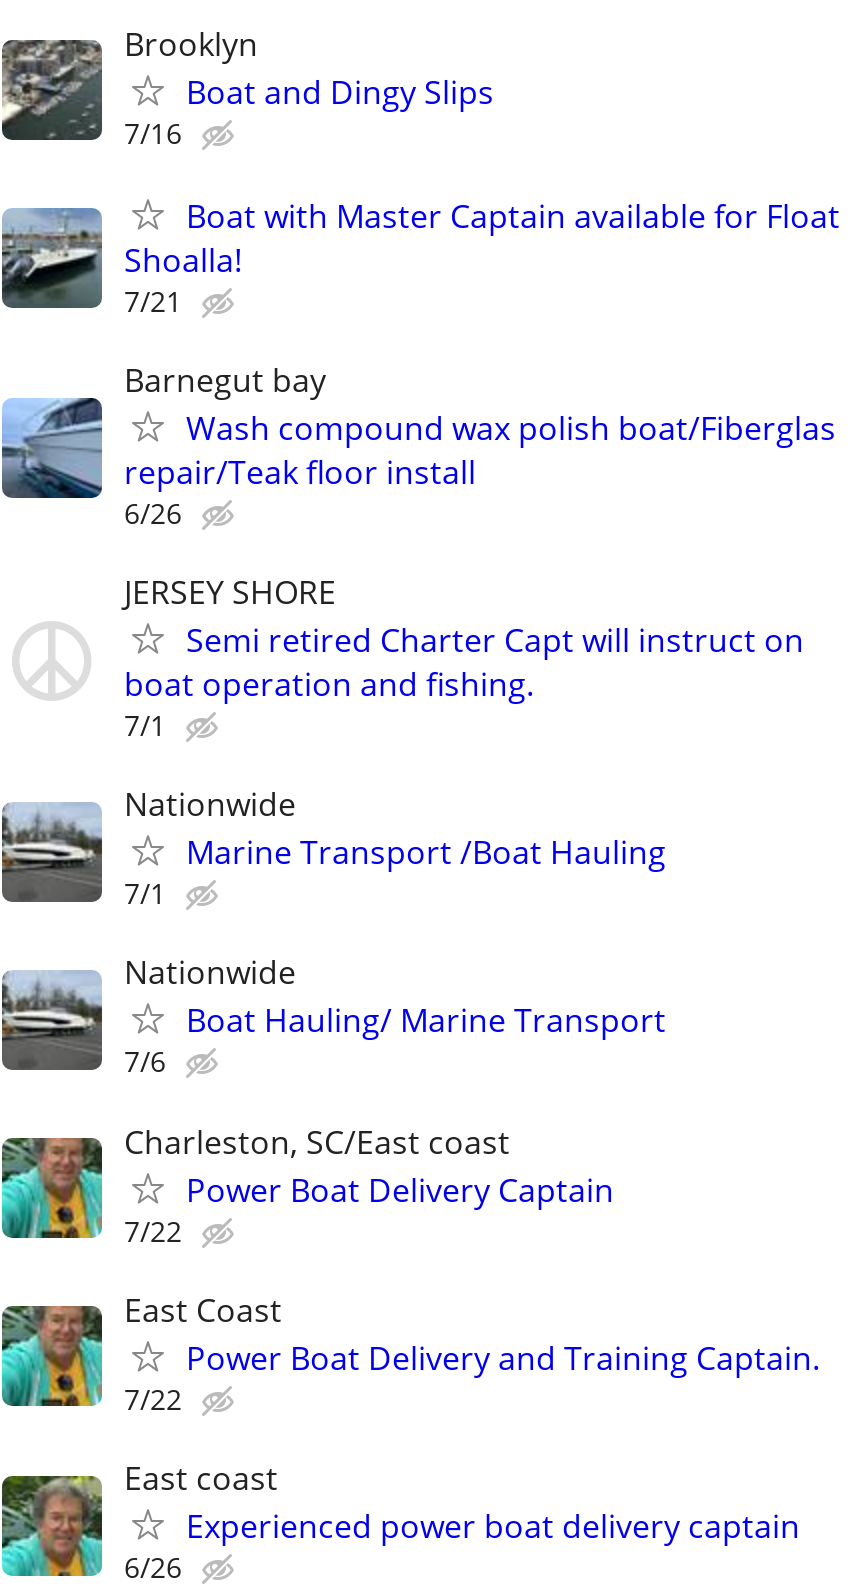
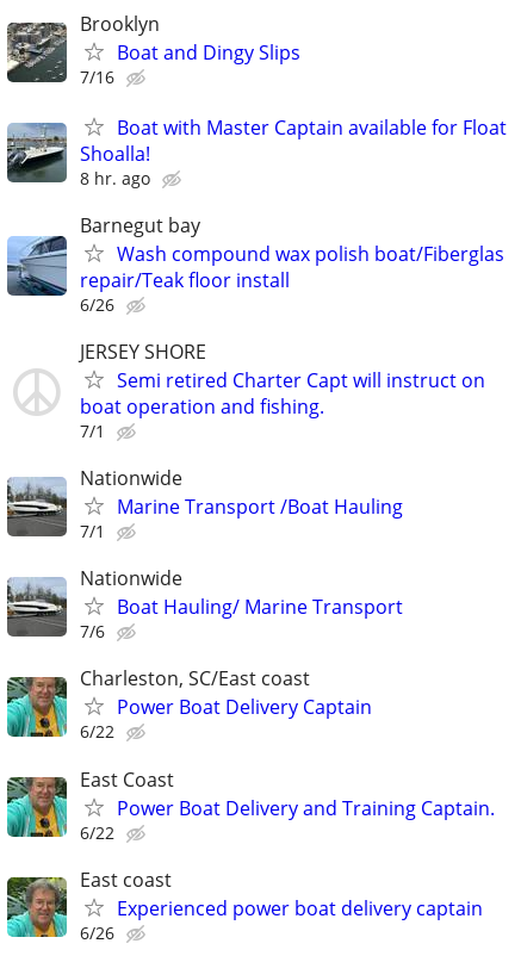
[124,281,182,319] 7/21 -> [80,166,150,189] 8 hr. ago
[124,1211,182,1249] 7/22 -> [80,720,114,743] 6/22
[124,1379,182,1417] 7/22 -> [80,821,114,843] 6/22

